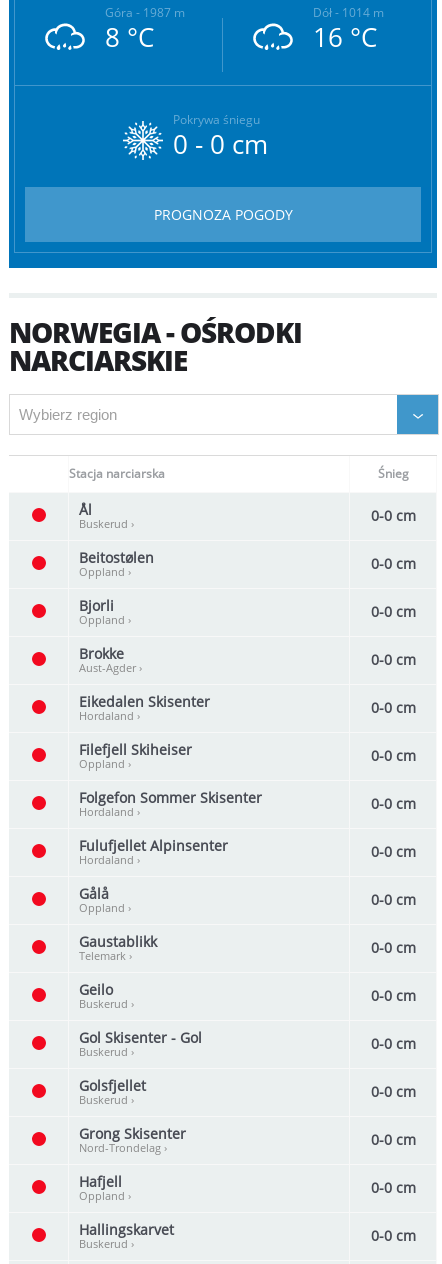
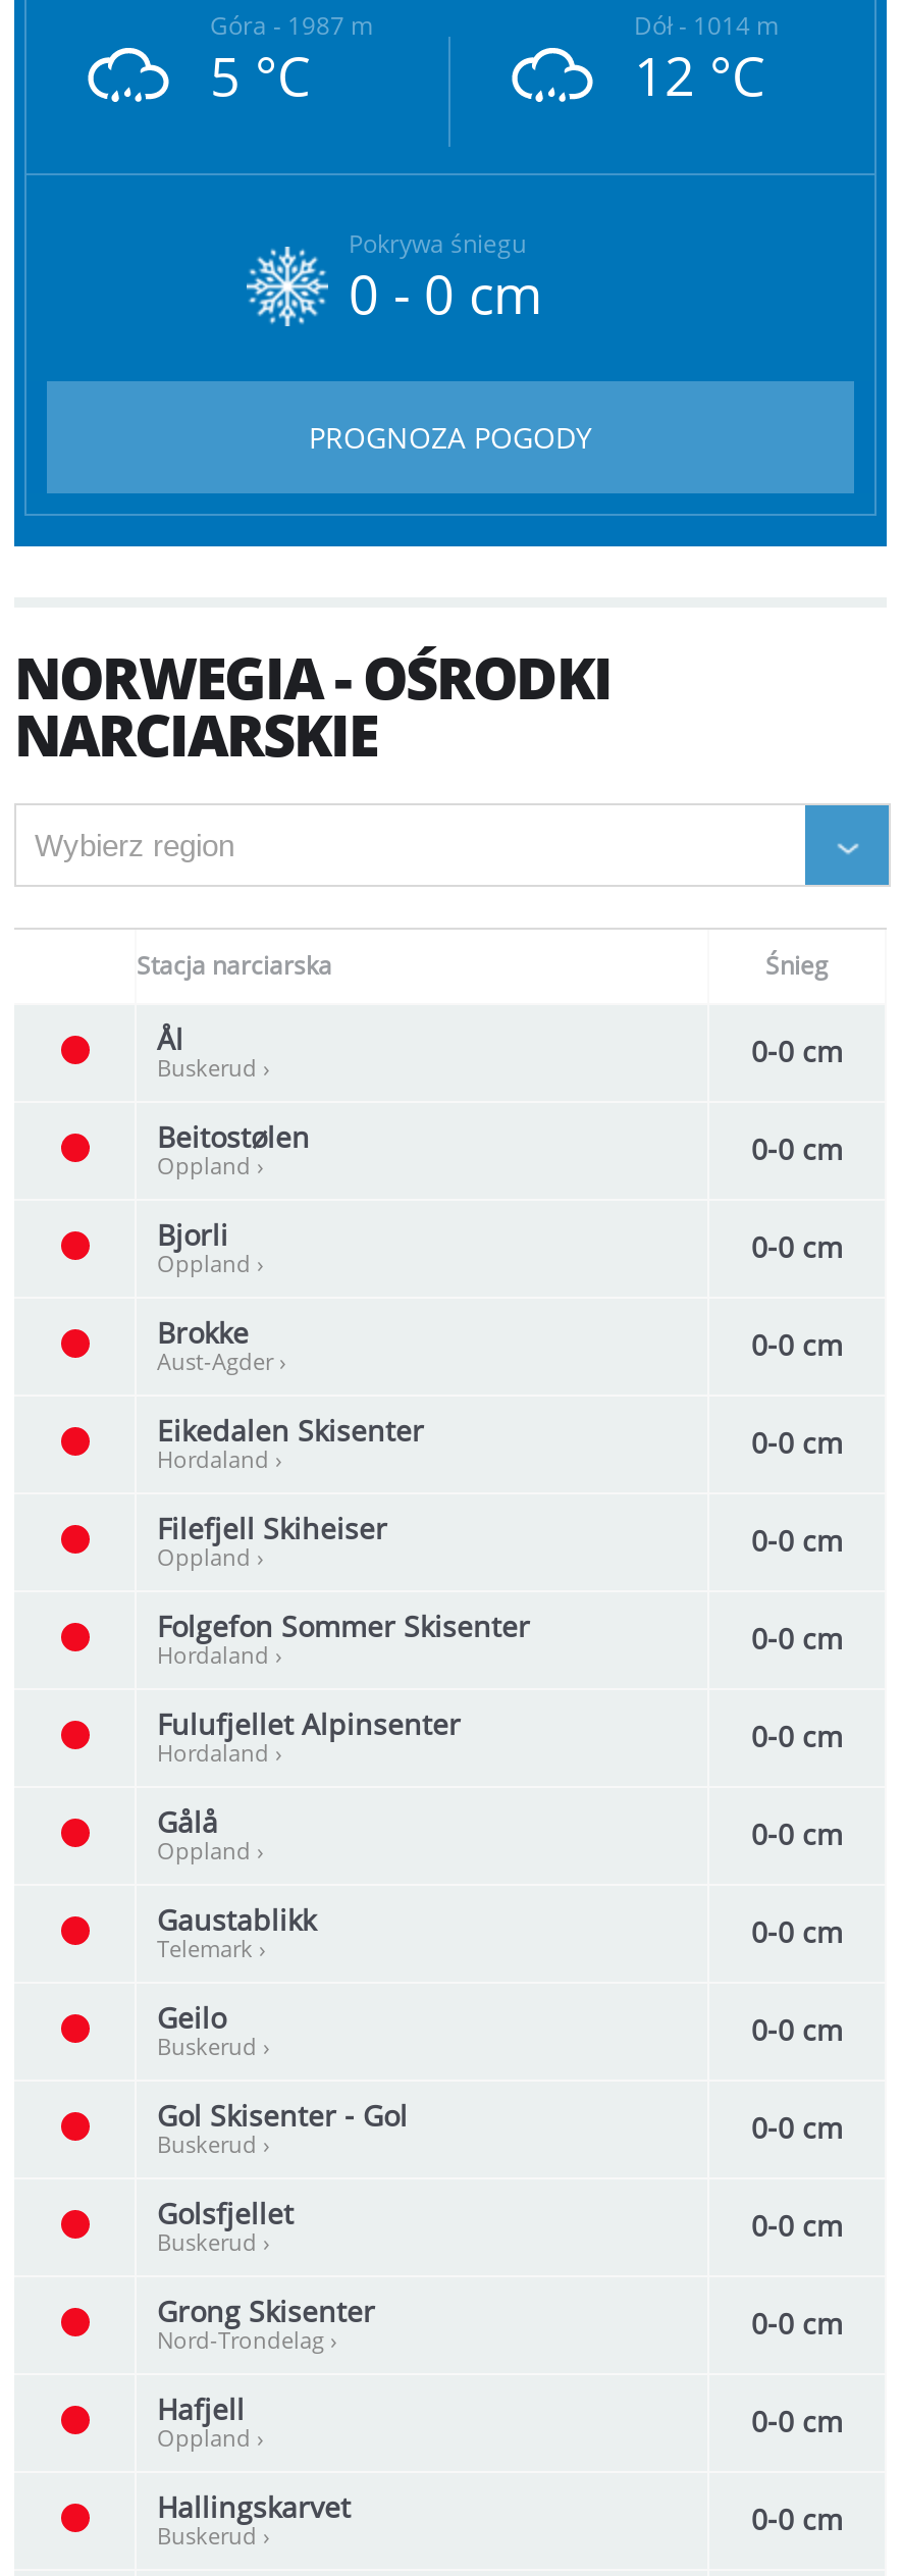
[105,19,154,55] 8 °C -> [210,39,310,112] 5 °C
[313,19,377,55] 16 °C -> [634,39,764,112] 12 °C

